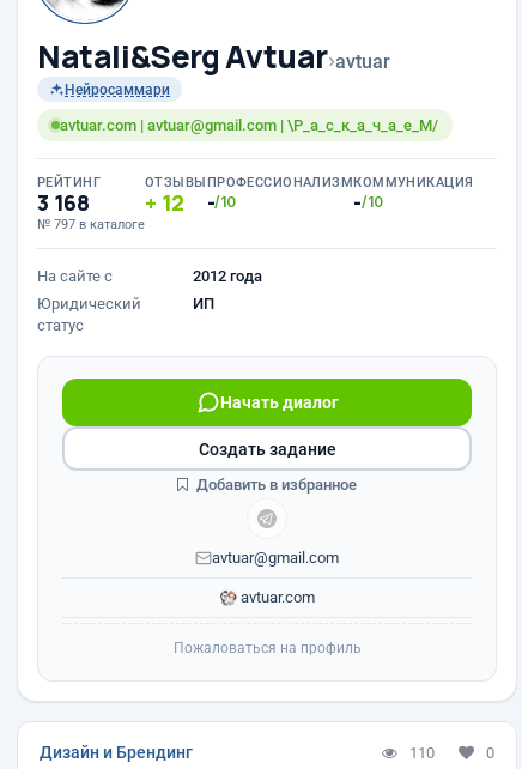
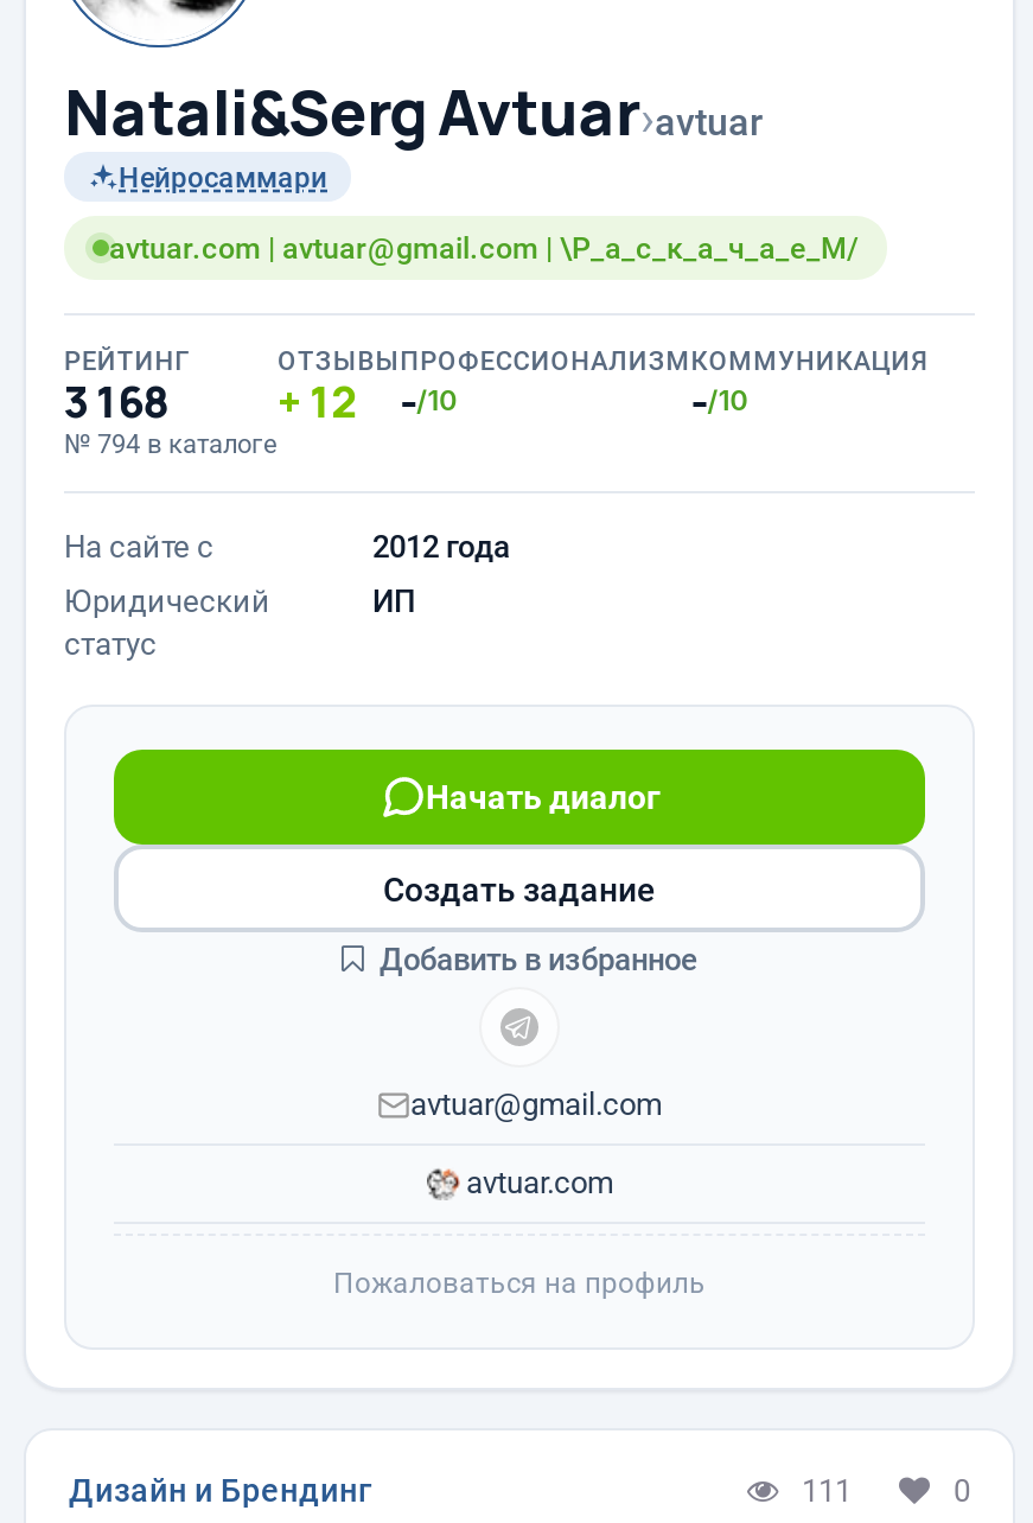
[37,217,145,232] № 797 в каталоге -> [64,429,278,460] № 794 в каталоге
[409,743,435,761] 110 -> [802,1472,852,1508] 111

